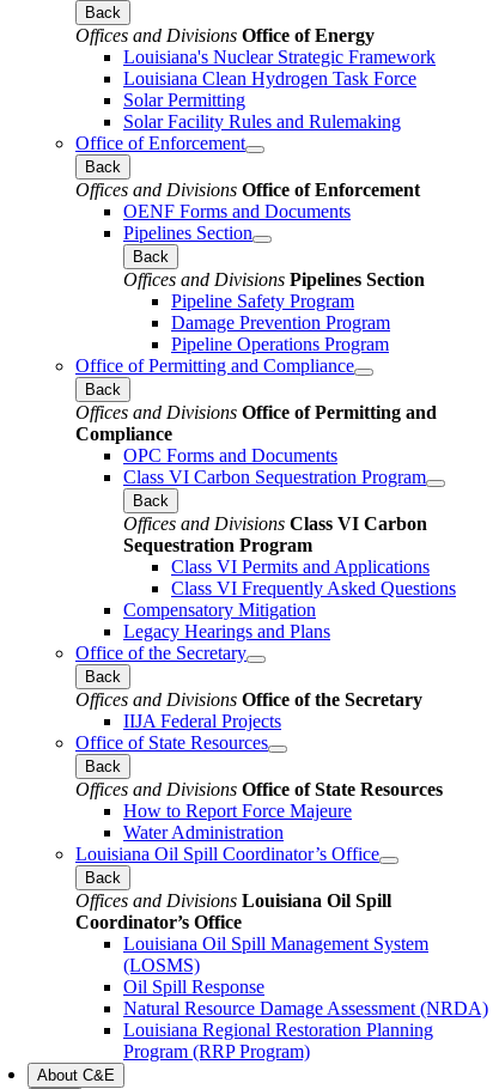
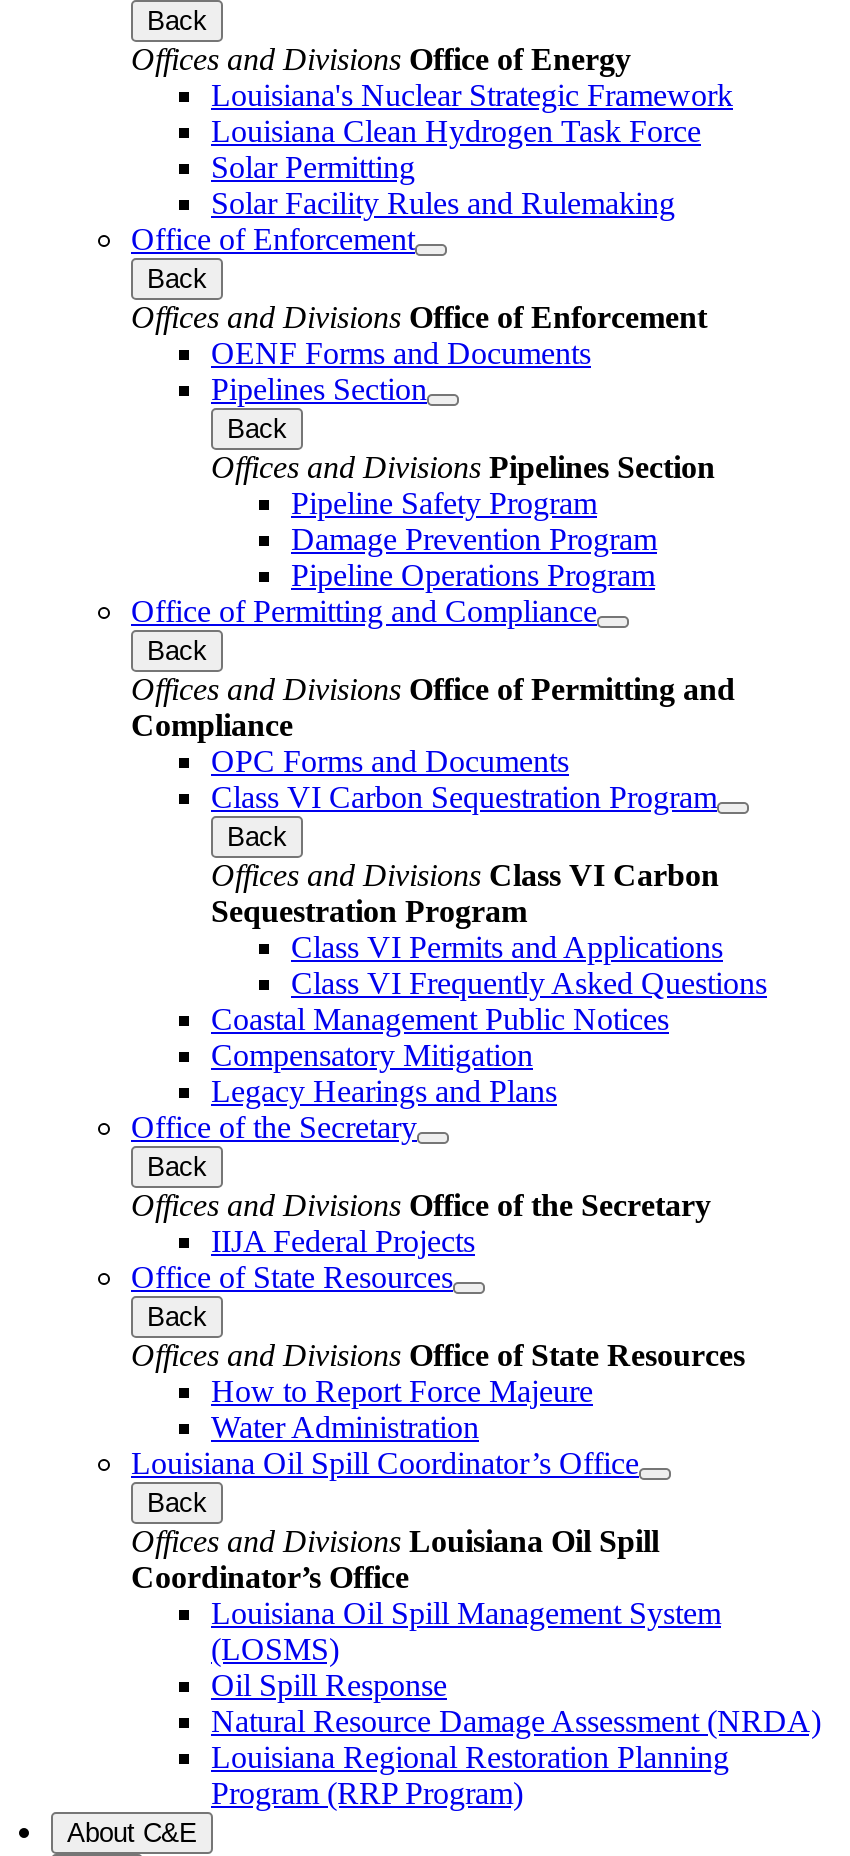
none -> [211,1001,669,1035] Coastal Management Public Notices

